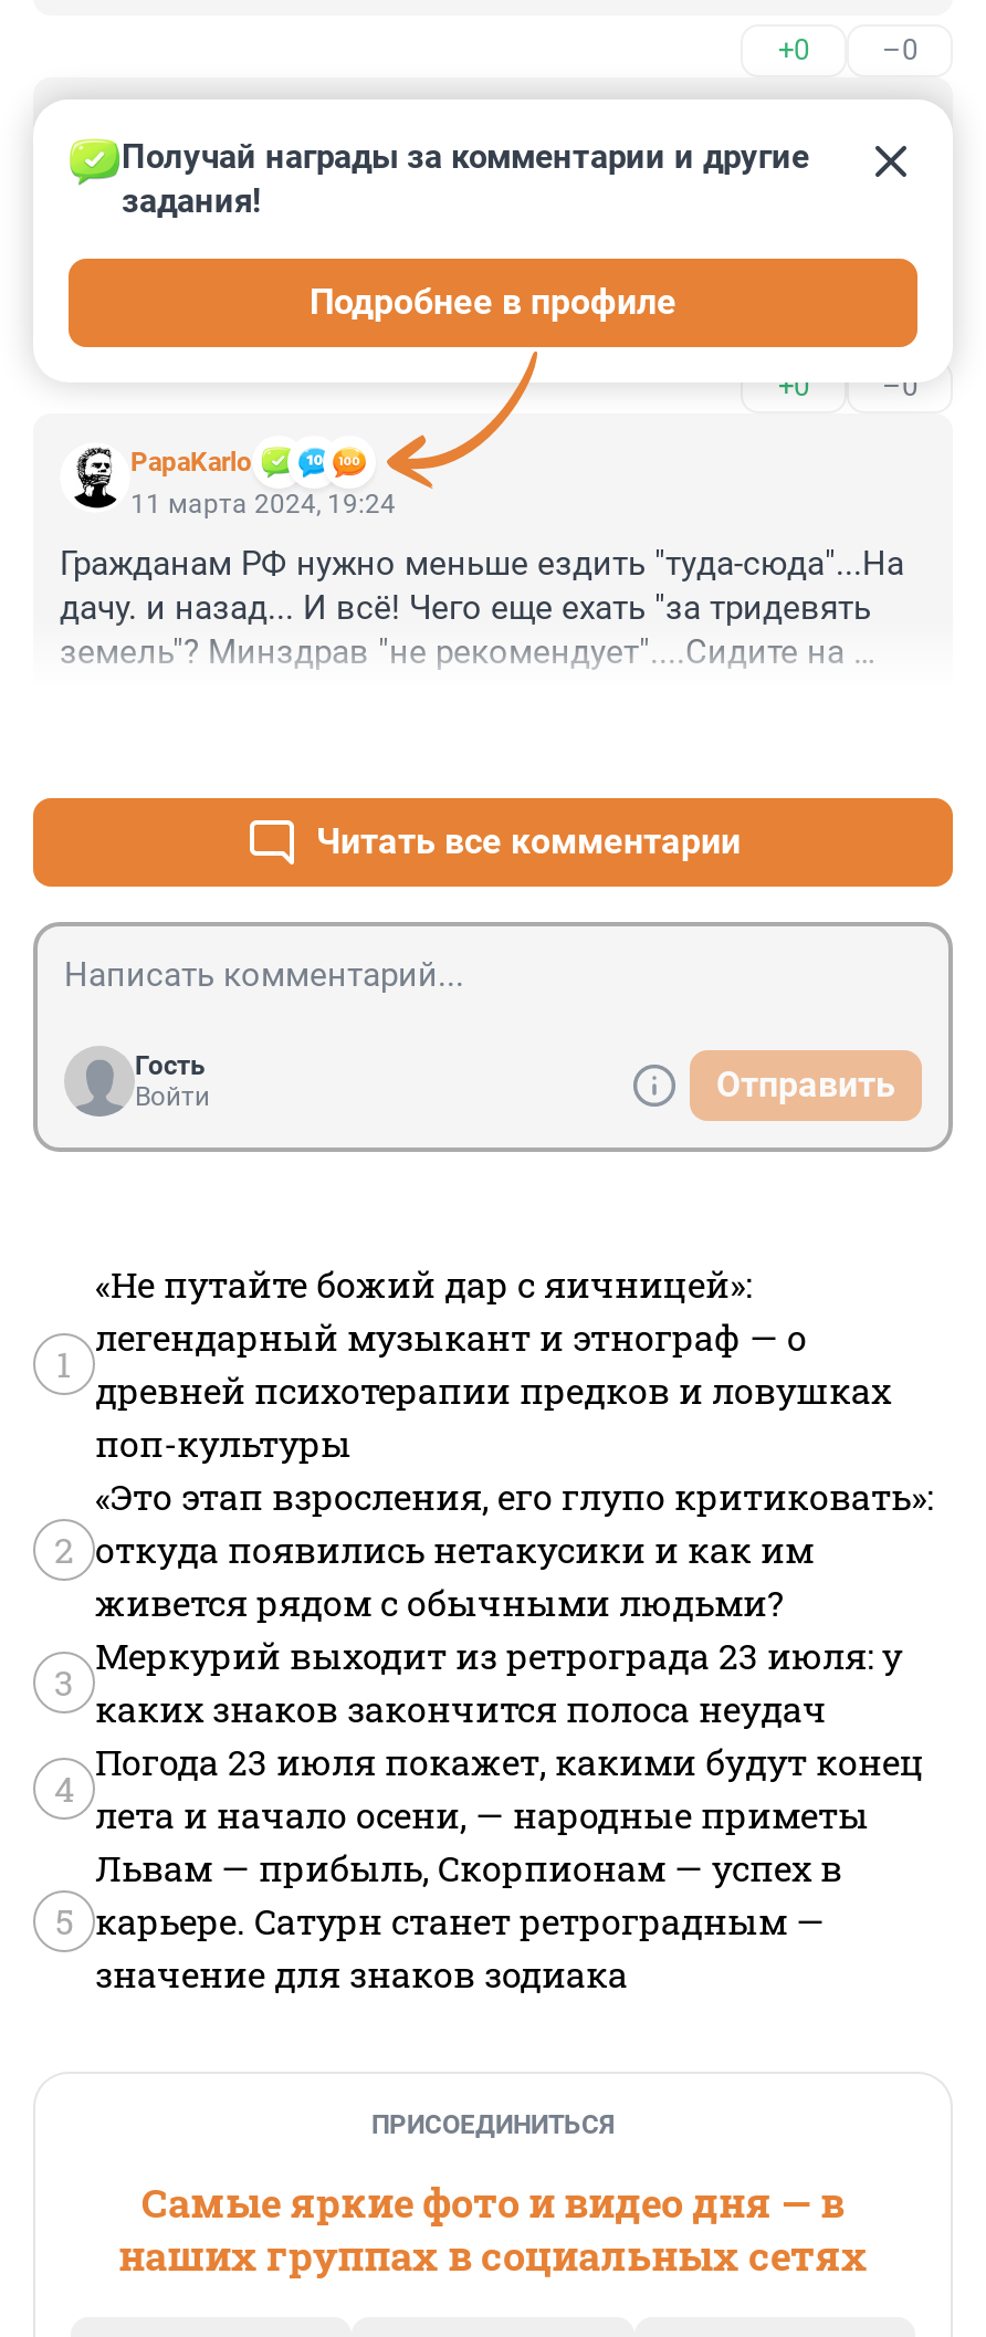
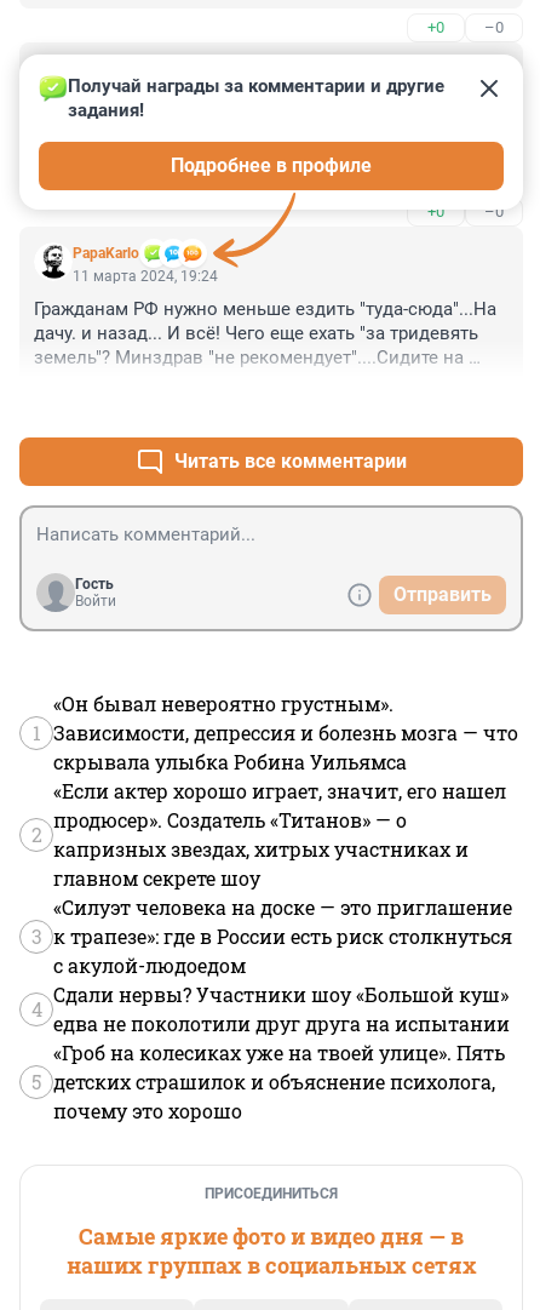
[95,1260,891,1466] «Не путайте божий дар с яичницей»: | легендарный музыкант и этнограф — о | древней психотерапии предков и ловушках | поп-культуры -> [53,691,518,774] «Он бывал невероятно грустным». | Зависимости, депрессия и болезнь мозга — что | скрывала улыбка Робина Уильямса
[95,1473,933,1625] «Это этап взросления, его глупо критиковать»: | откуда появились нетакусики и как им | живется рядом с обычными людьми? -> [53,778,506,891] «Если актер хорошо играет, значит, его нашел | продюсер». Создатель «Титанов» — о | капризных звездах, хитрых участниках и | главном секрете шоу
[95,1632,902,1731] Меркурий выходит из ретрограда 23 июля: у | каких знаков закончится полоса неудач -> [53,894,512,978] «Силуэт человека на доске — это приглашение | к трапезе»: где в России есть риск столкнуться | с акулой-людоедом
[95,1738,924,1838] Погода 23 июля покажет, какими будут конец | лета и начало осени, — народные приметы -> [53,982,510,1036] Сдали нервы? Участники шоу «Большой куш» | едва не поколотили друг друга на испытании
[95,1844,842,1997] Львам — прибыль, Скорпионам — успех в | карьере. Сатурн станет ретроградным — | значение для знаков зодиака -> [53,1040,505,1123] «Гроб на колесиках уже на твоей улице». Пять | детских страшилок и объяснение психолога, | почему это хорошо

